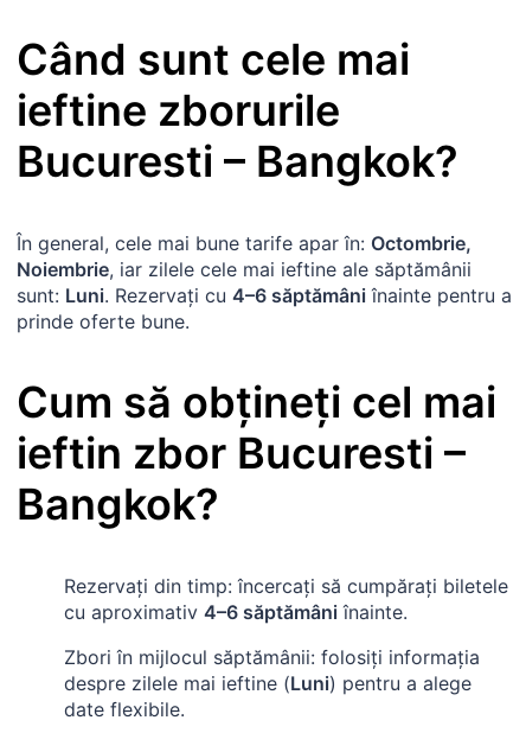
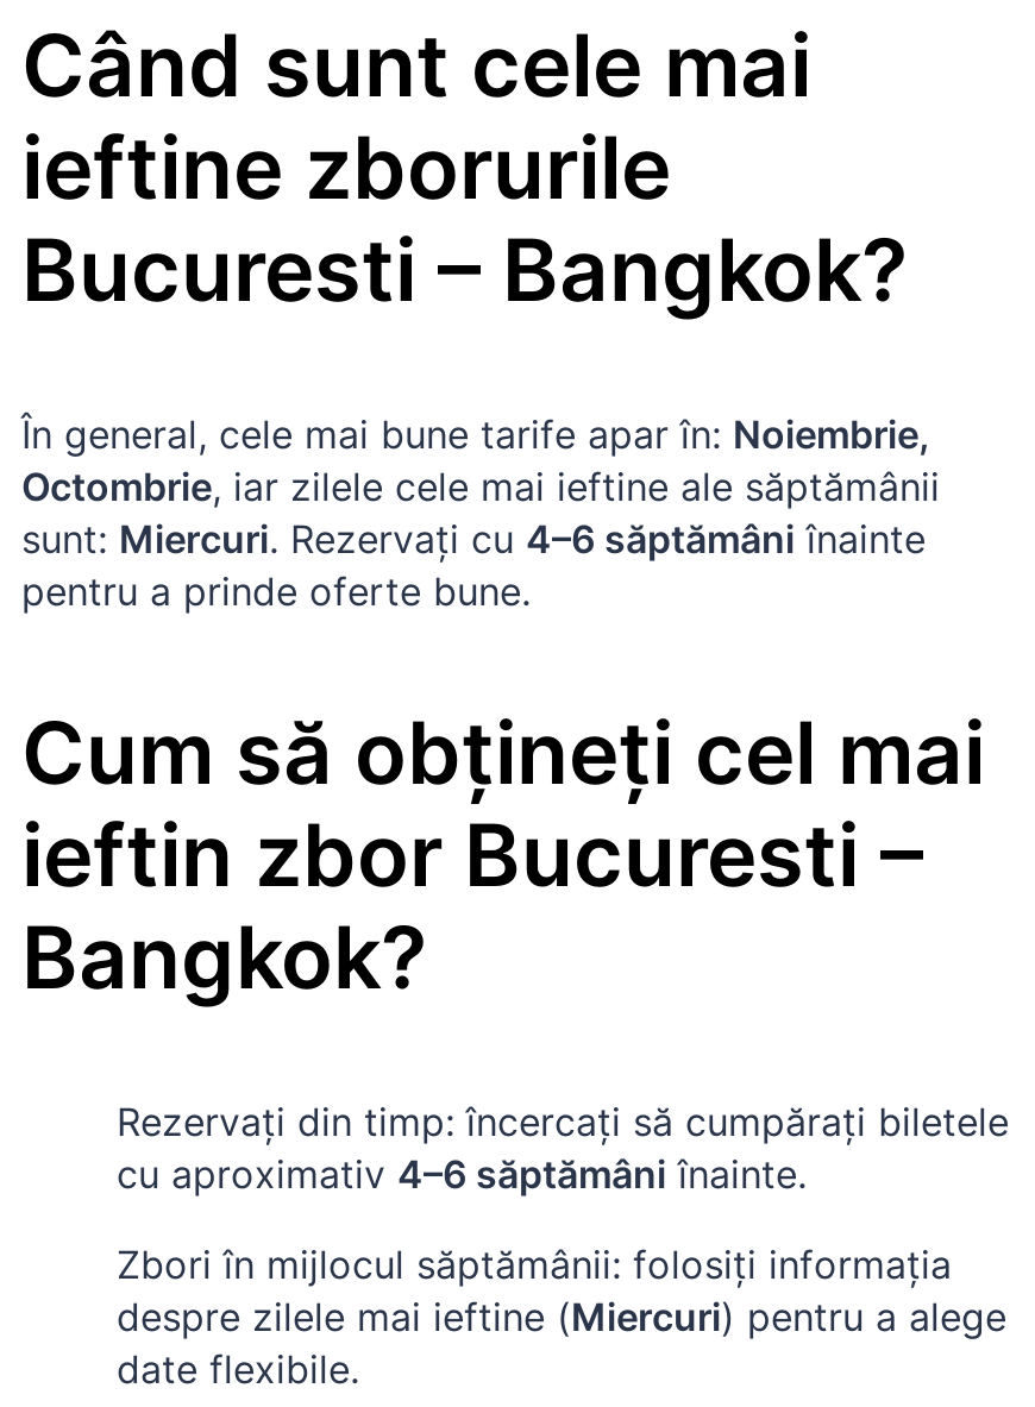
[17,231,512,333] În general, cele mai bune tarife apar în: Octombrie, | Noiembrie, iar zilele cele mai ieftine ale săptămânii | sunt: Luni. Rezervați cu 4–6 săptămâni înainte pentru a | prinde oferte bune. -> [21,410,940,615] În general, cele mai bune tarife apar în: Noiembrie, | Octombrie, iar zilele cele mai ieftine ale săptămânii | sunt: Miercuri. Rezervați cu 4–6 săptămâni înainte | pentru a prinde oferte bune.
[64,671,472,695] despre zilele mai ieftine (Luni) pentru a alege -> [117,1293,1006,1340] despre zilele mai ieftine (Miercuri) pentru a alege

